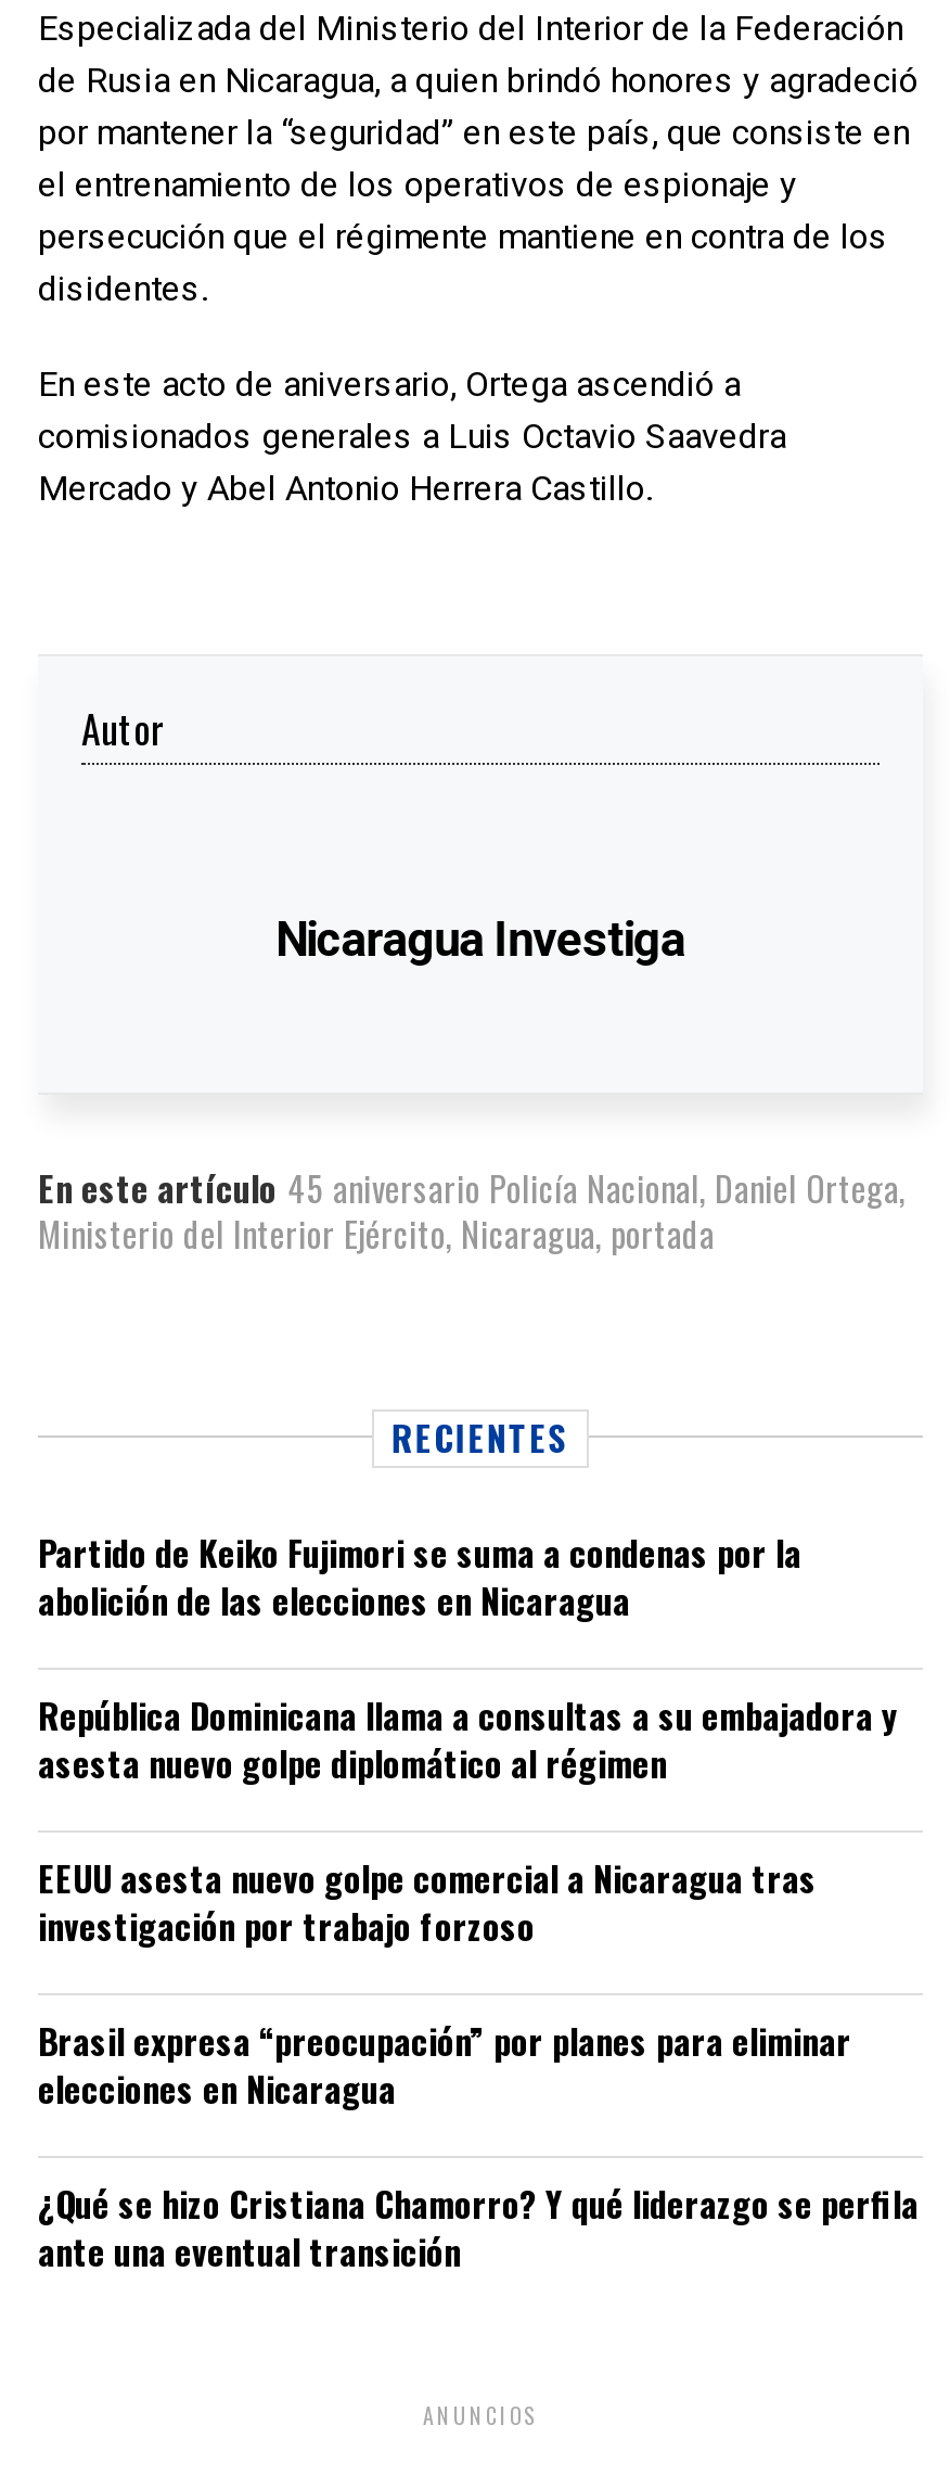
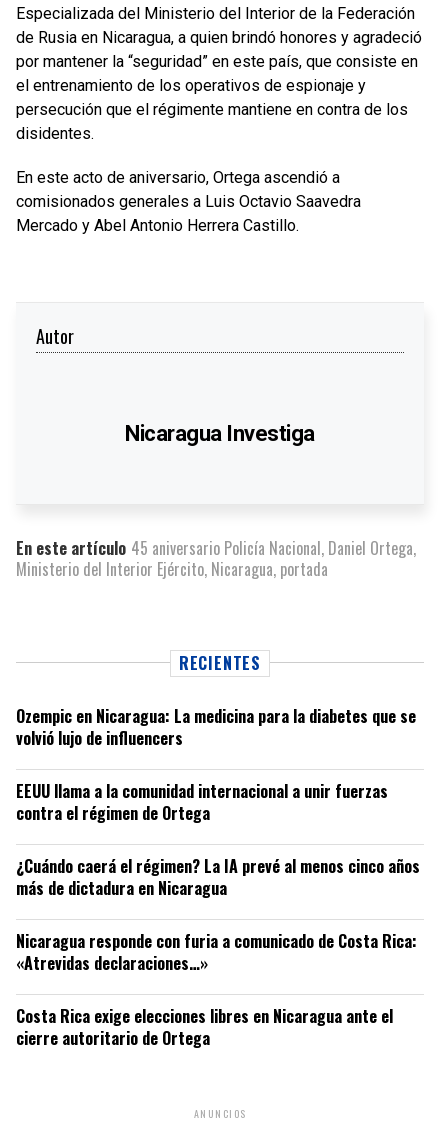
[38,1527,801,1627] Partido de Keiko Fujimori se suma a condenas por la | abolición de las elecciones en Nicaragua -> [16,704,416,750] Ozempic en Nicaragua: La medicina para la diabetes que se | volvió lujo de influencers
[38,1690,897,1790] República Dominicana llama a consultas a su embajadora y | asesta nuevo golpe diplomático al régimen -> [16,779,388,825] EEUU llama a la comunidad internacional a unir fuerzas | contra el régimen de Ortega
[38,1853,817,1952] EEUU asesta nuevo golpe comercial a Nicaragua tras | investigación por trabajo forzoso -> [16,854,420,900] ¿Cuándo caerá el régimen? La IA prevé al menos cinco años | más de dictadura en Nicaragua
[38,2015,851,2115] Brasil expresa “preocupación” por planes para eliminar | elecciones en Nicaragua -> [16,929,417,975] Nicaragua responde con furia a comunicado de Costa Rica: | «Atrevidas declaraciones…»
[38,2178,919,2278] ¿Qué se hizo Cristiana Chamorro? Y qué liderazgo se perfila | ante una eventual transición -> [16,1004,393,1050] Costa Rica exige elecciones libres en Nicaragua ante el | cierre autoritario de Ortega

